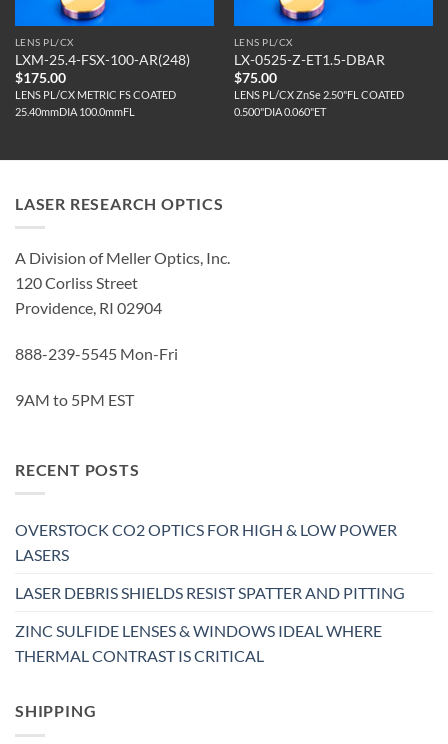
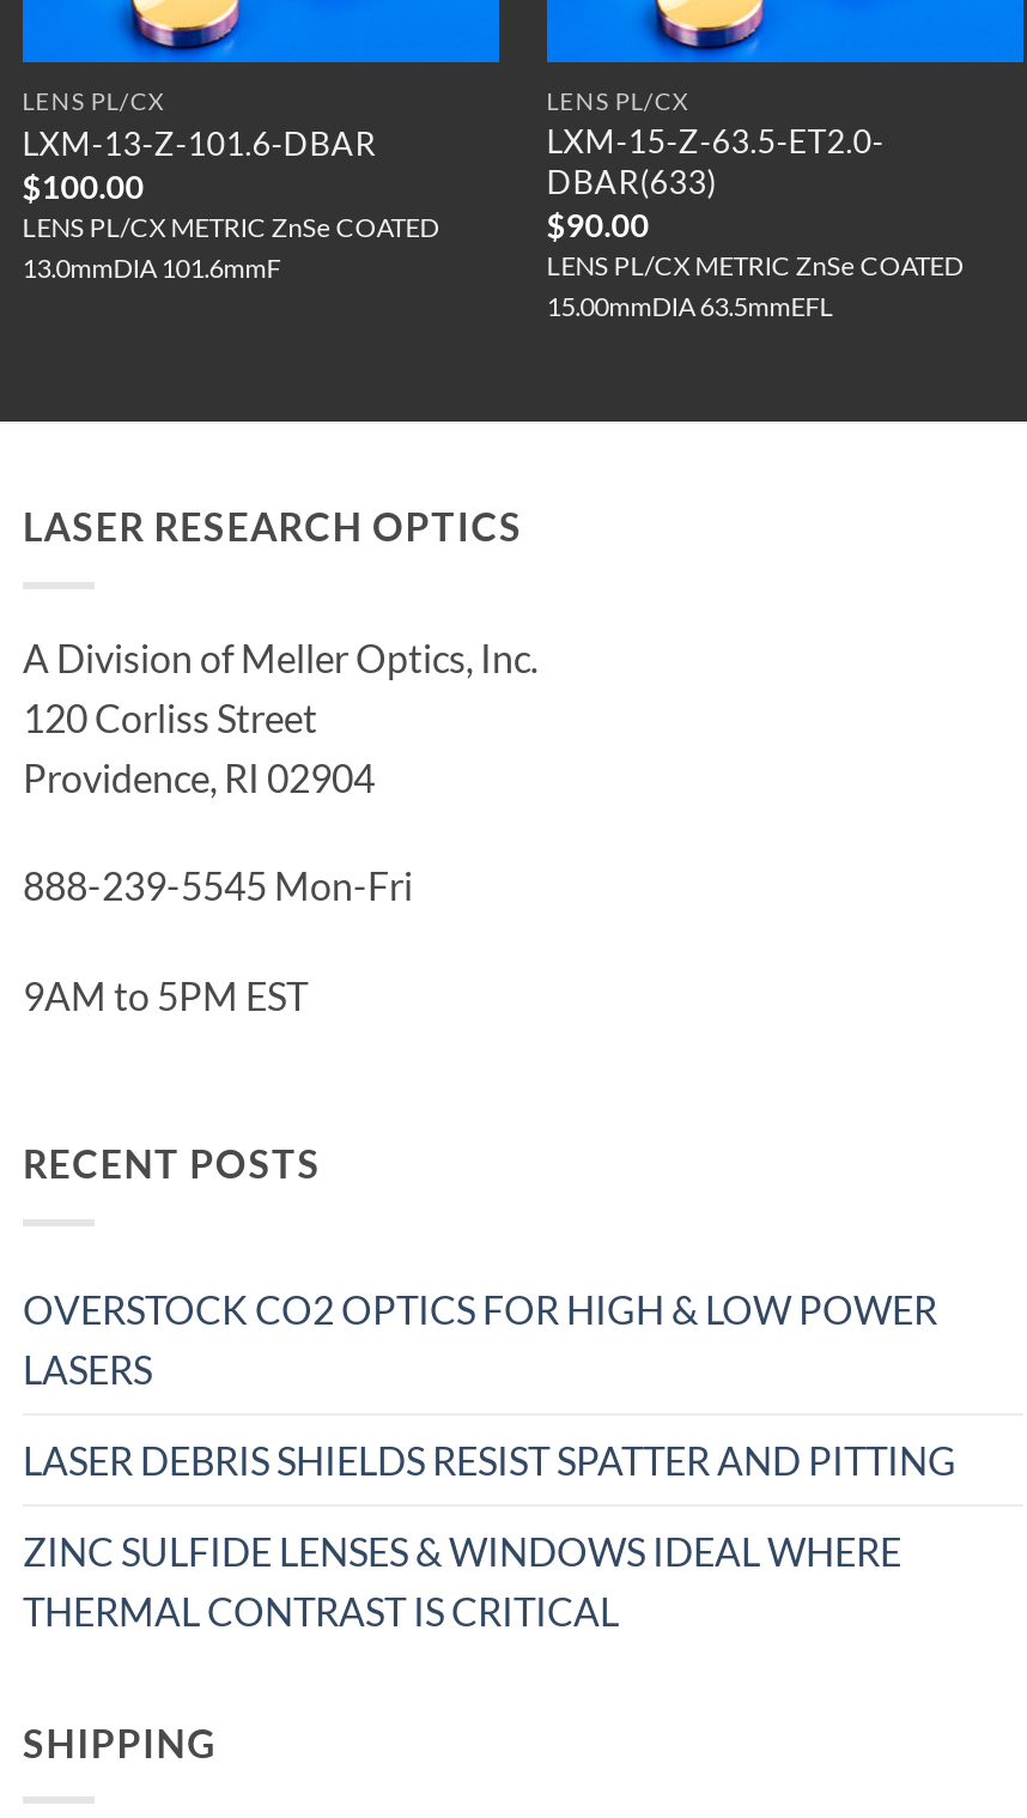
[15,52,190,118] LXM-25.4-FSX-100-AR(248) | $175.00 | LENS PL/CX METRIC FS COATED | 25.40mmDIA 100.0mmFL -> [22,124,439,283] LXM-13-Z-101.6-DBAR | $100.00 | LENS PL/CX METRIC ZnSe COATED | 13.0mmDIA 101.6mmF
[234,52,404,118] LX-0525-Z-ET1.5-DBAR | $75.00 | LENS PL/CX ZnSe 2.50"FL COATED | 0.500"DIA 0.060"ET -> [547,122,963,322] LXM-15-Z-63.5-ET2.0- | DBAR(633) | $90.00 | LENS PL/CX METRIC ZnSe COATED | 15.00mmDIA 63.5mmEFL

